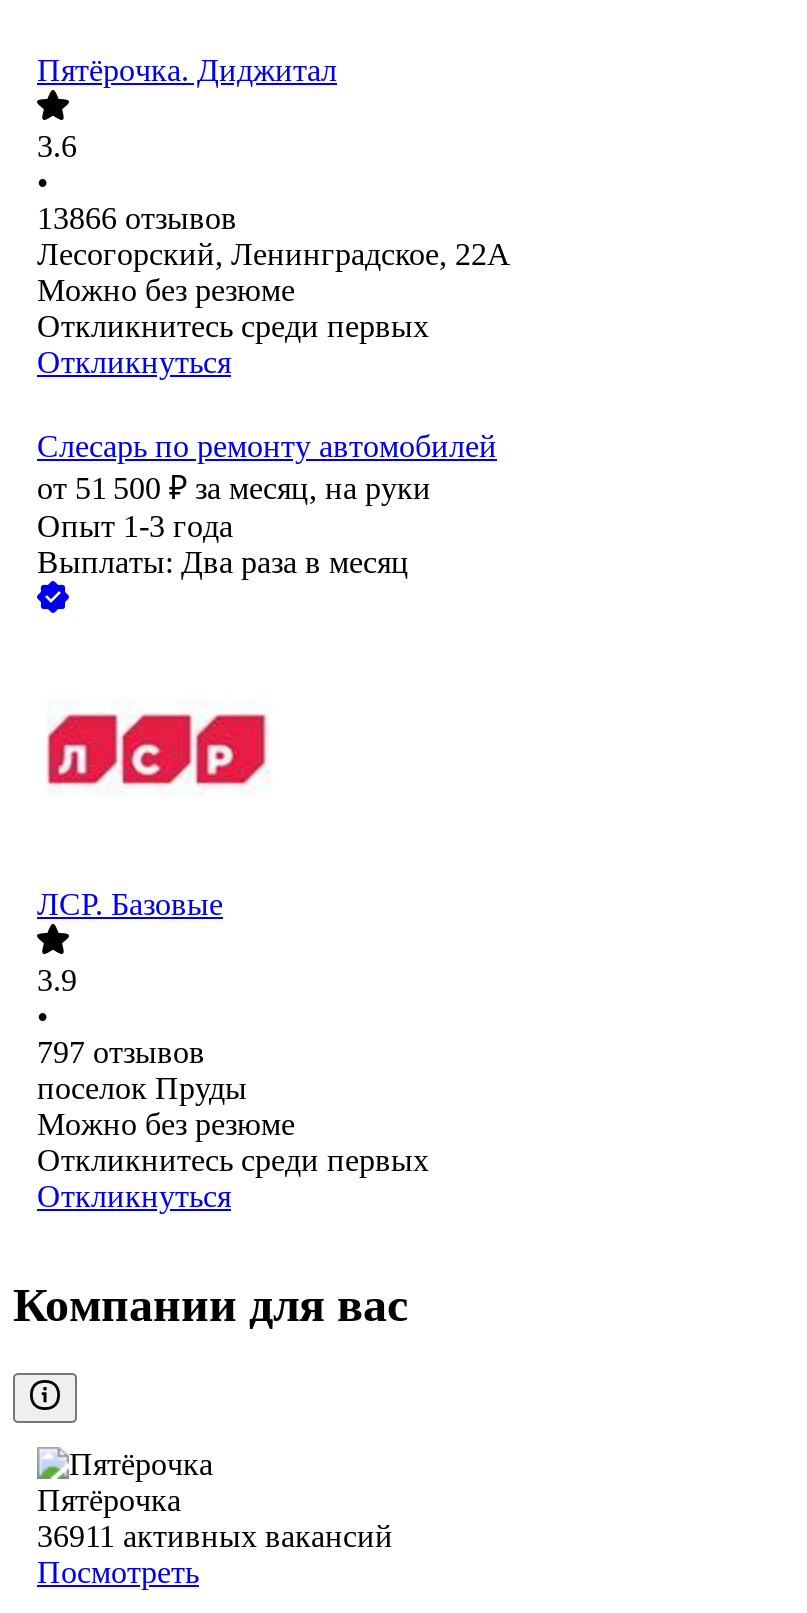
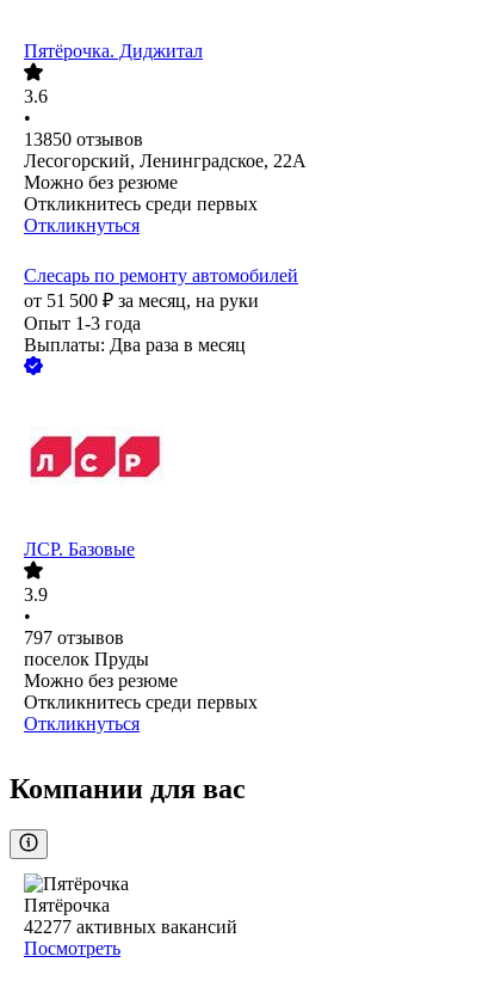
[37,202,237,236] 13866 отзывов -> [24,130,143,150] 13850 отзывов
[37,1520,393,1554] 36911 активных вакансий -> [24,917,237,937] 42277 активных вакансий

